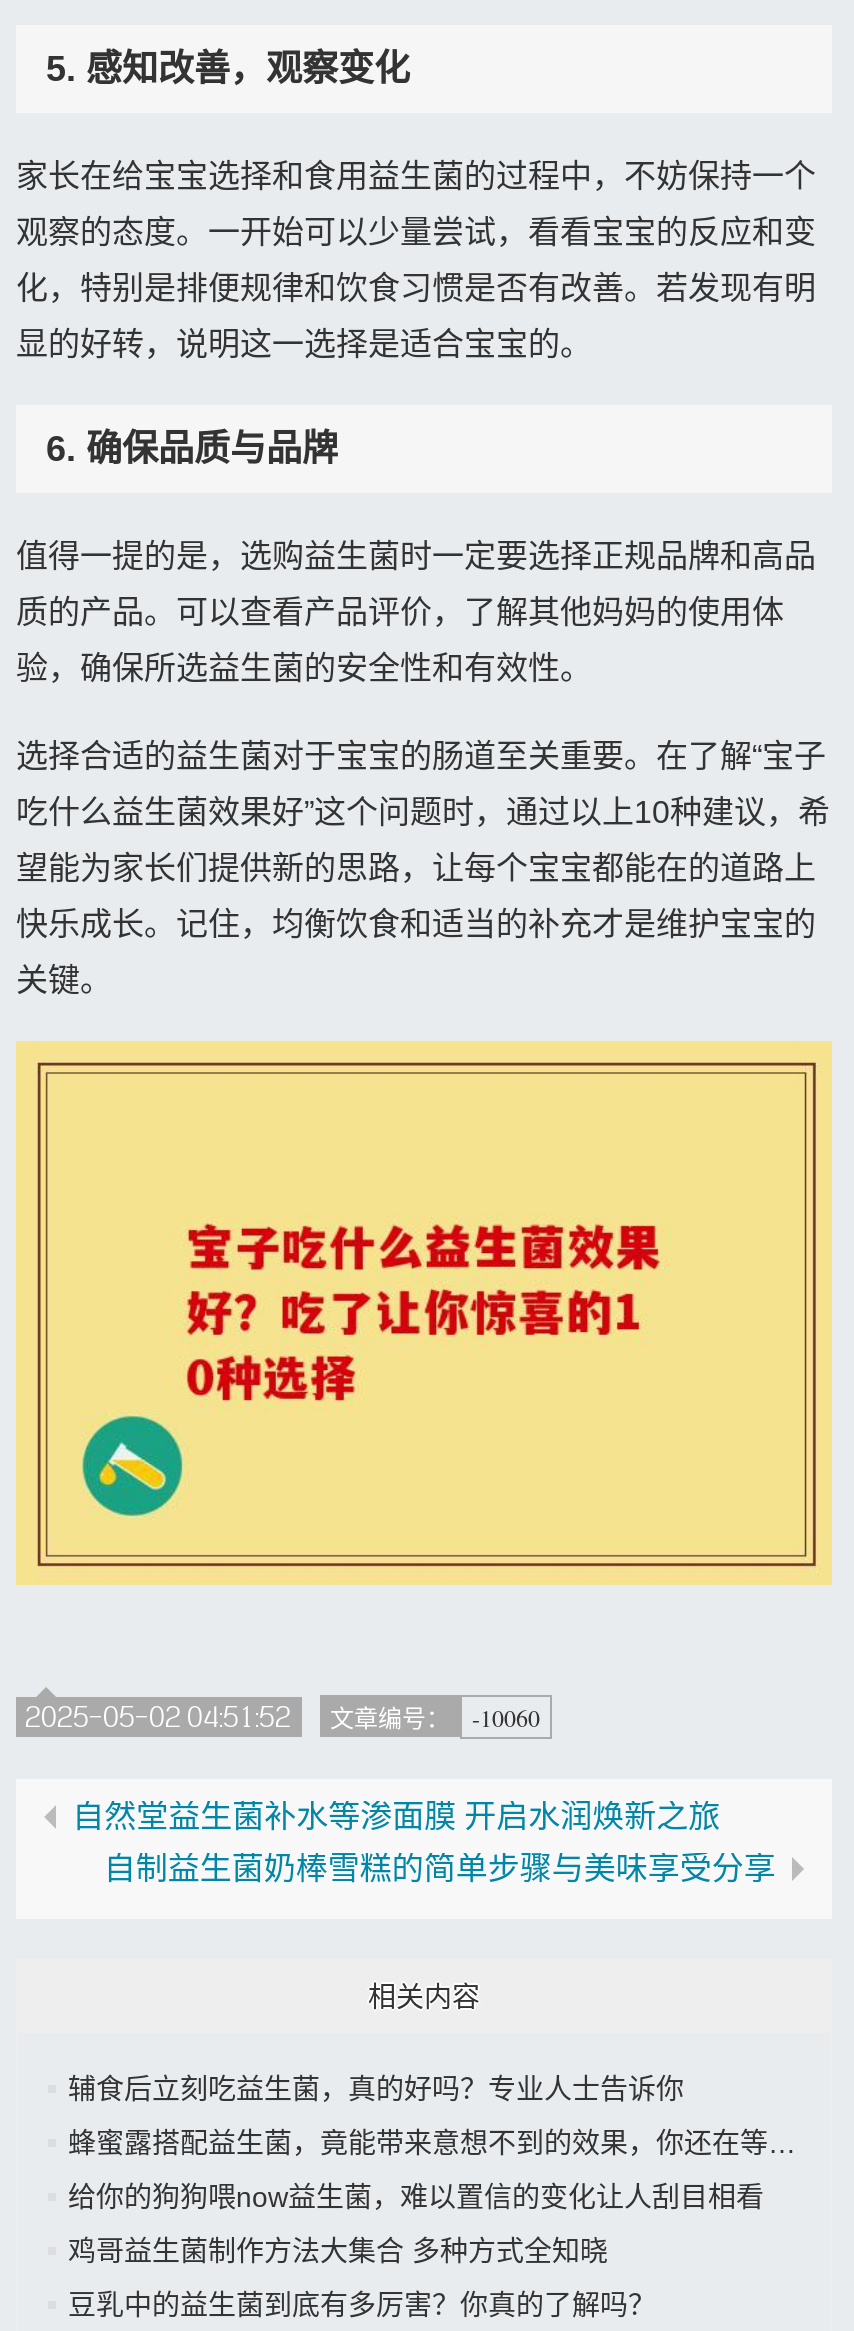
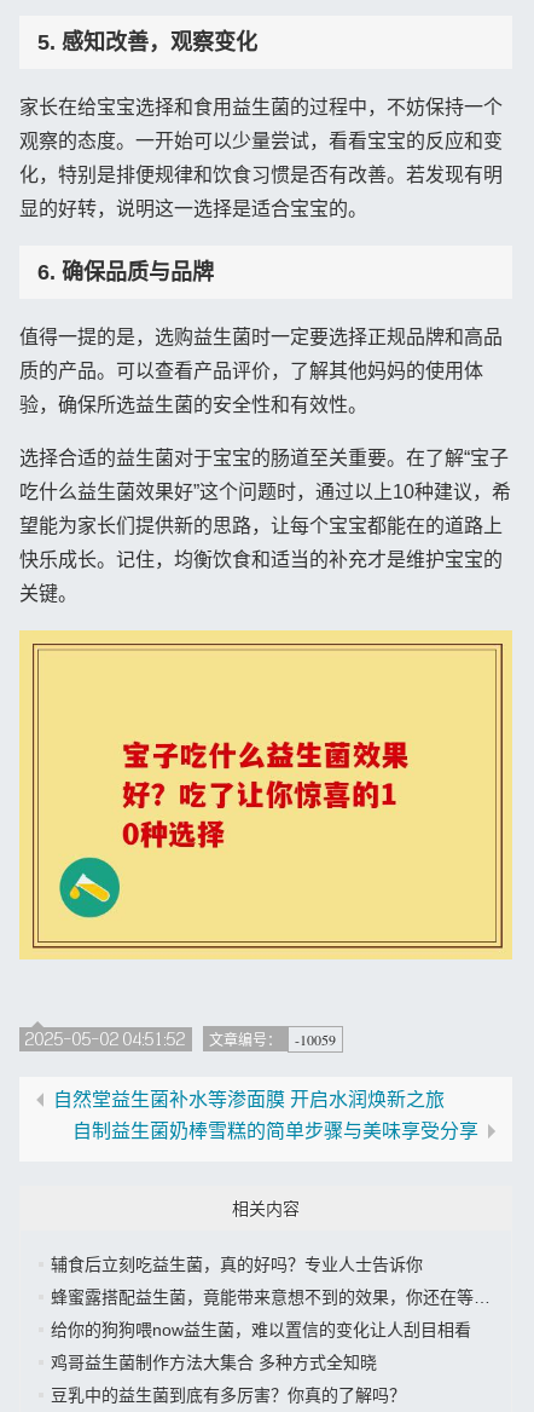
[26,1699,540,1734] 2025-05-02 04:51:52 文章编号： -10060 -> [25,1029,336,1049] 2025-05-02 04:51:52 文章编号： -10059

